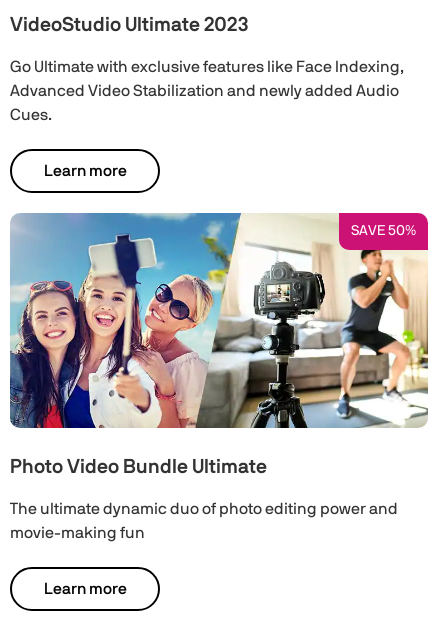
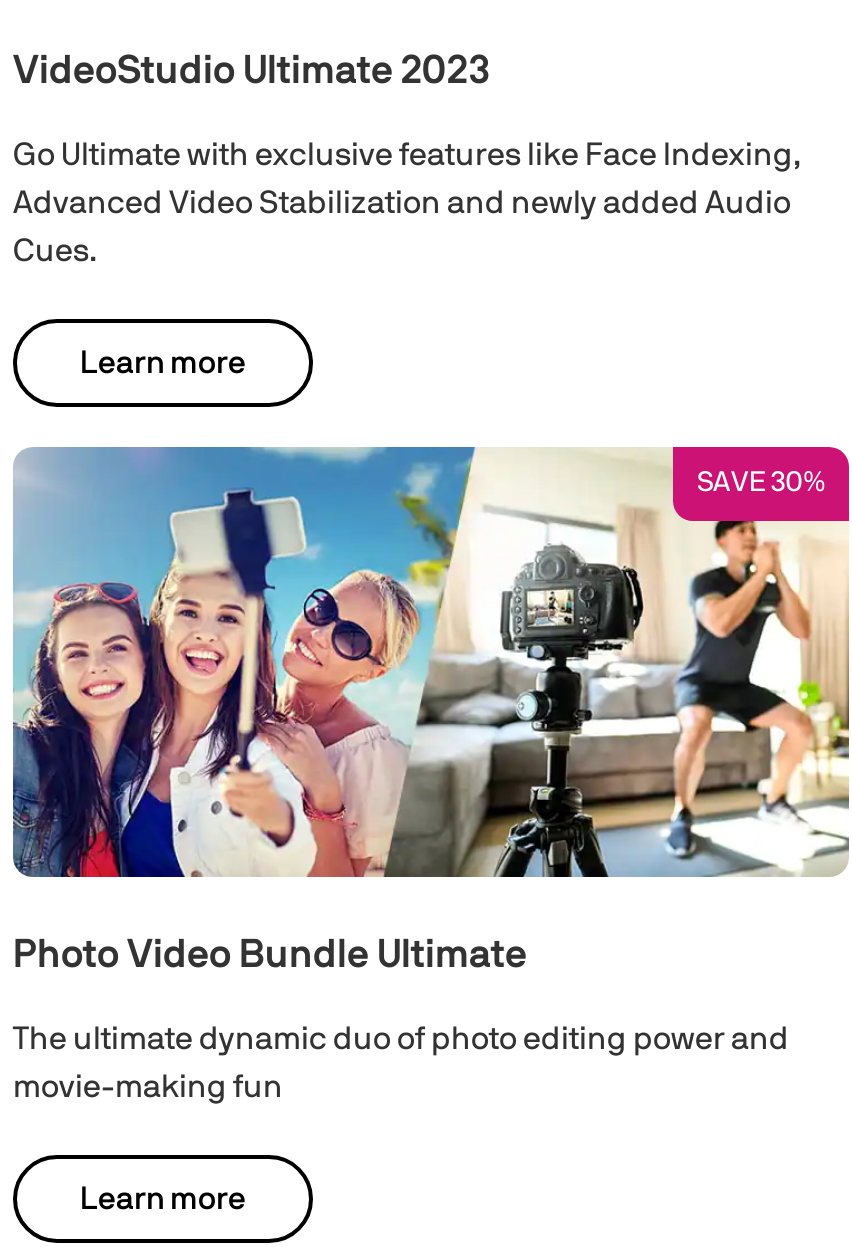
[351,224,416,238] SAVE 50% -> [697,469,825,497] SAVE 30%

